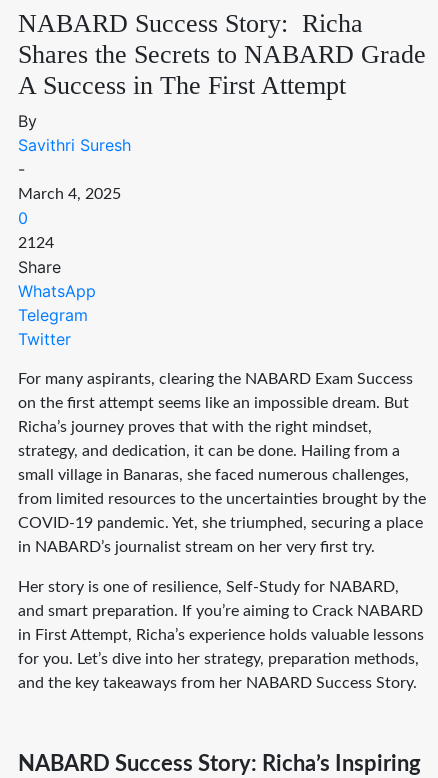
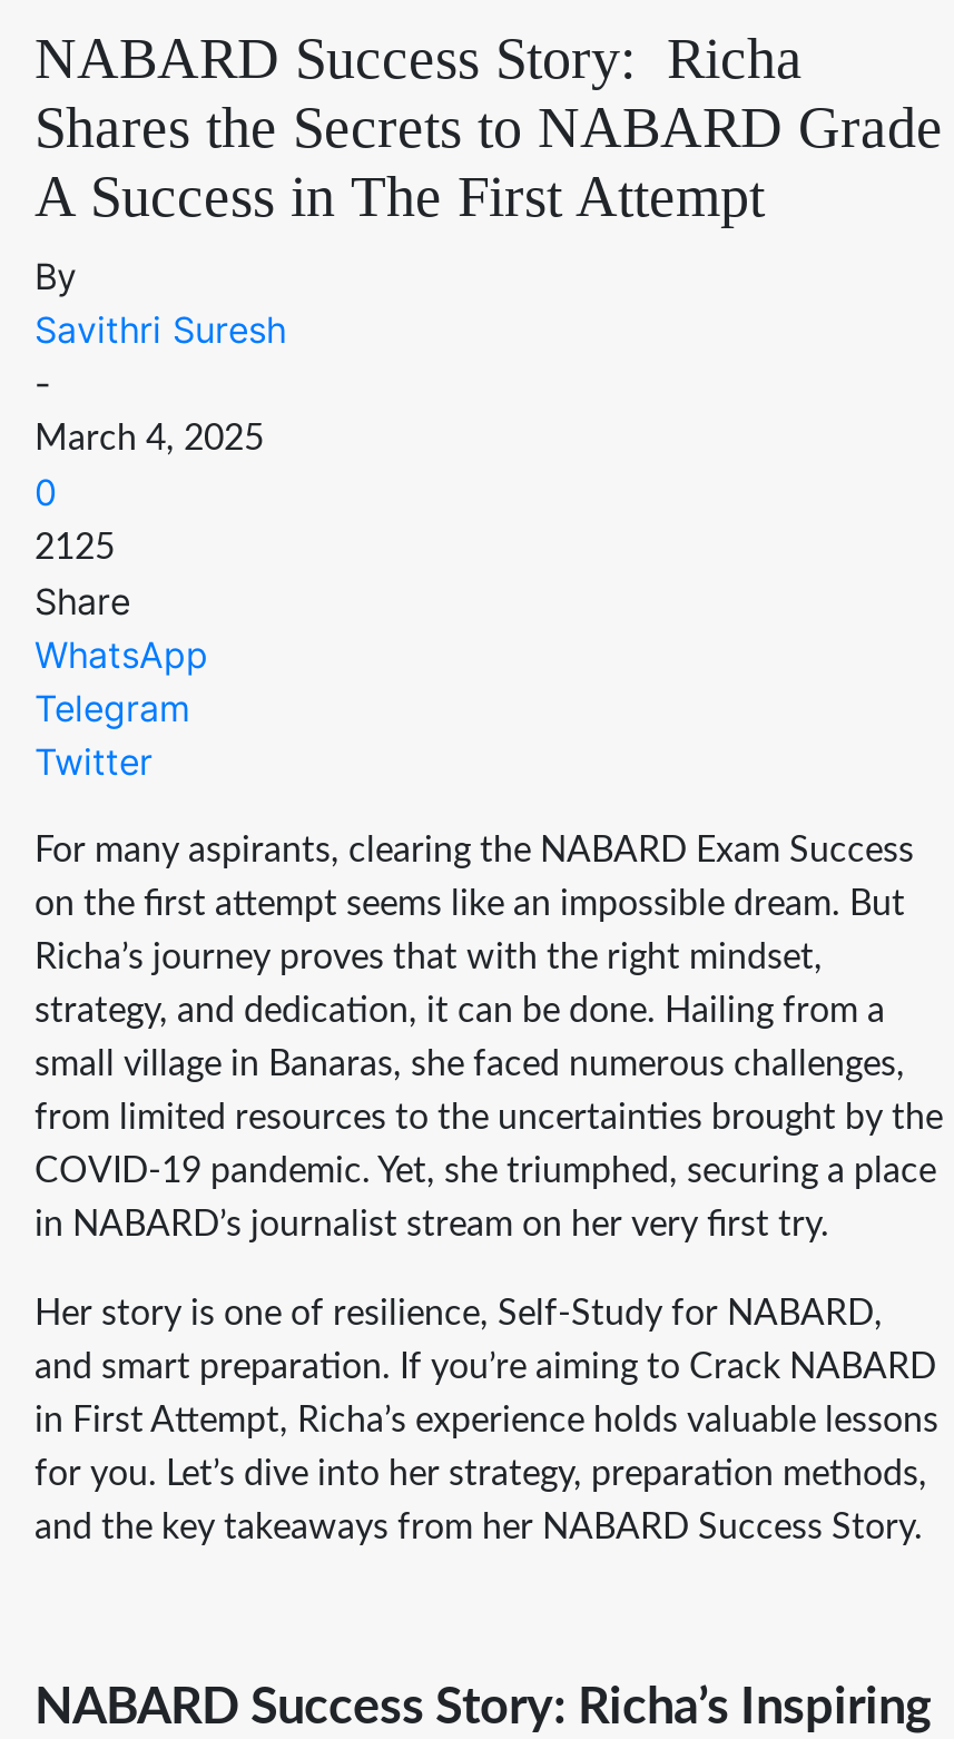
[18,235,54,251] 2124 -> [35,530,115,566] 2125

